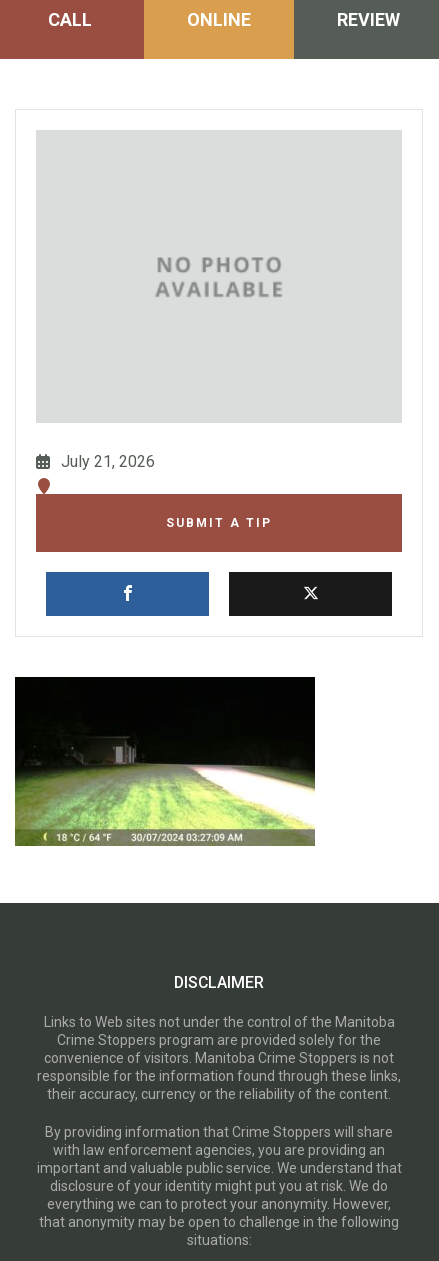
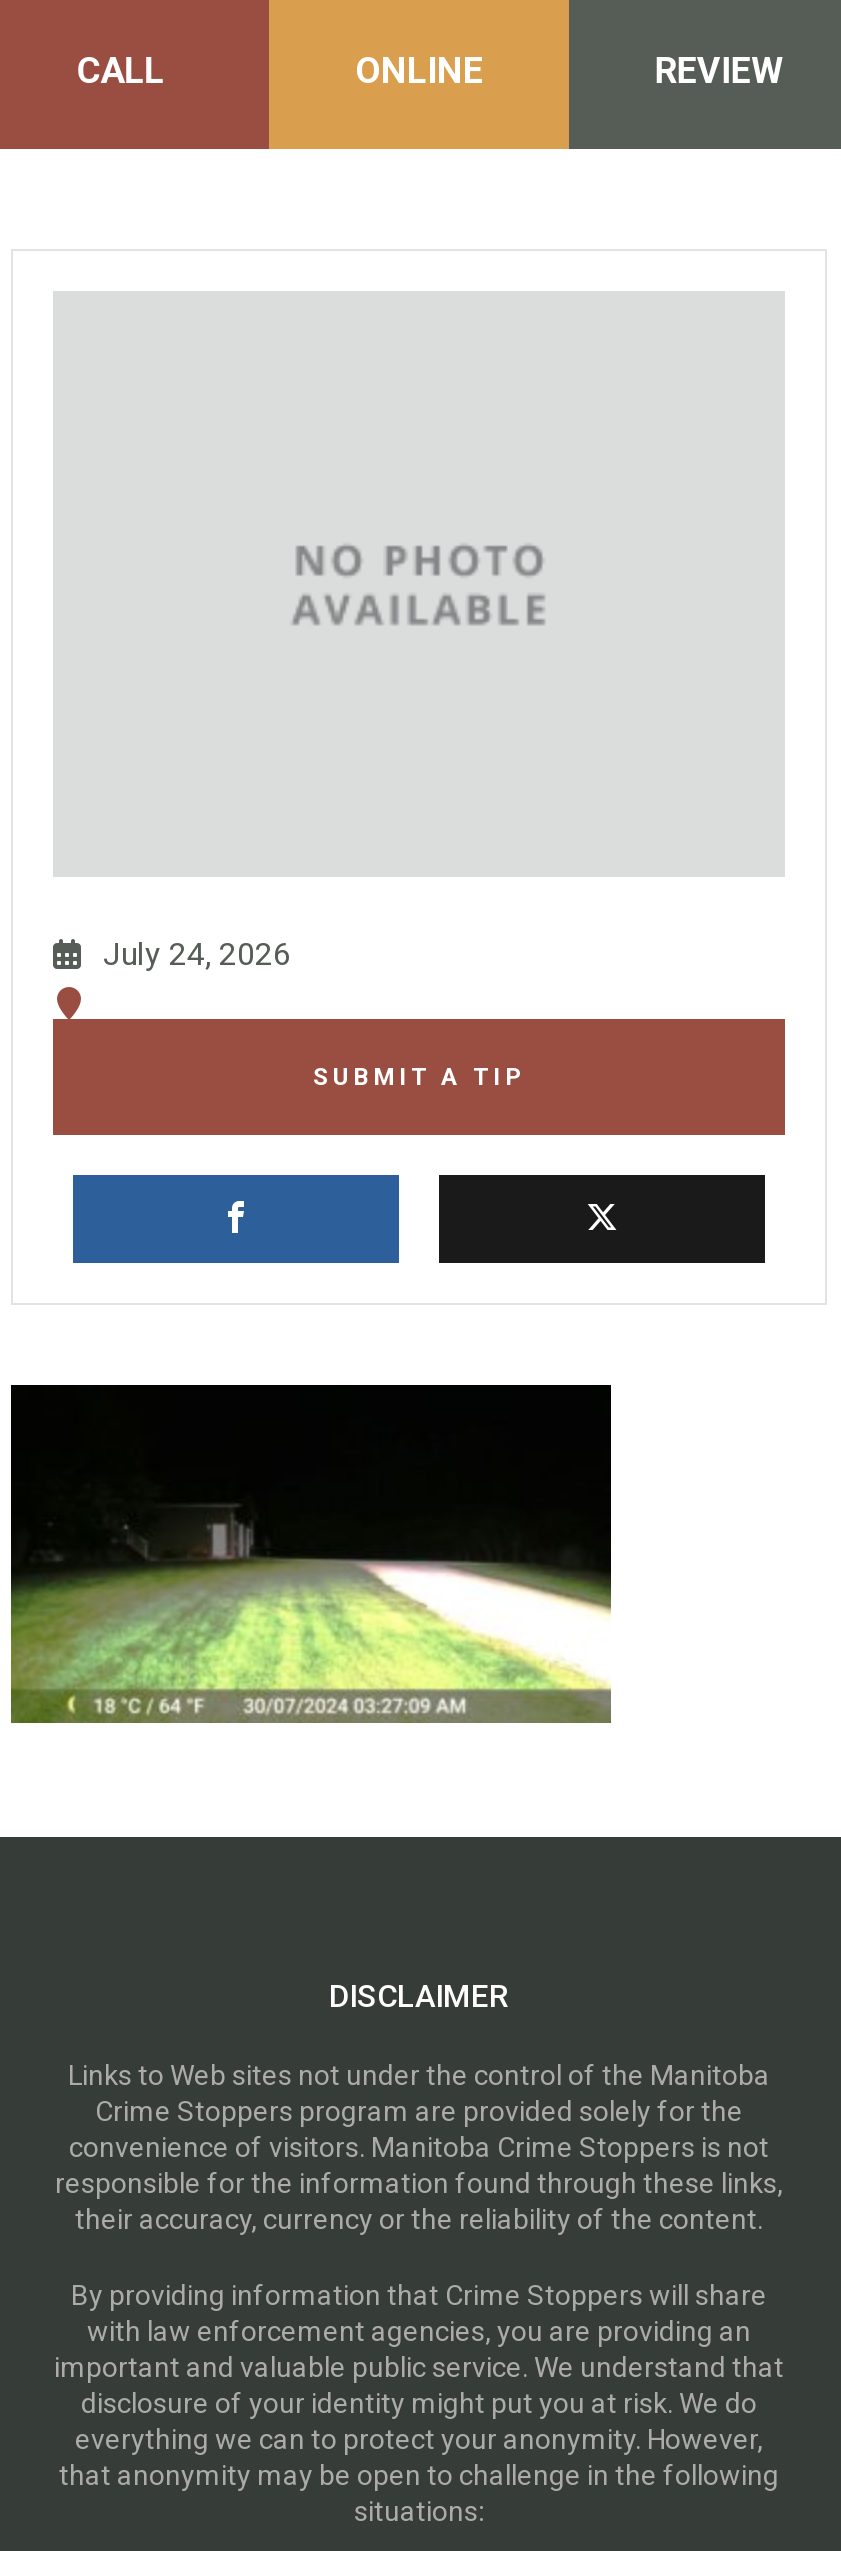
[61,452,155,471] July 21, 2026 -> [103,935,291,973] July 24, 2026

